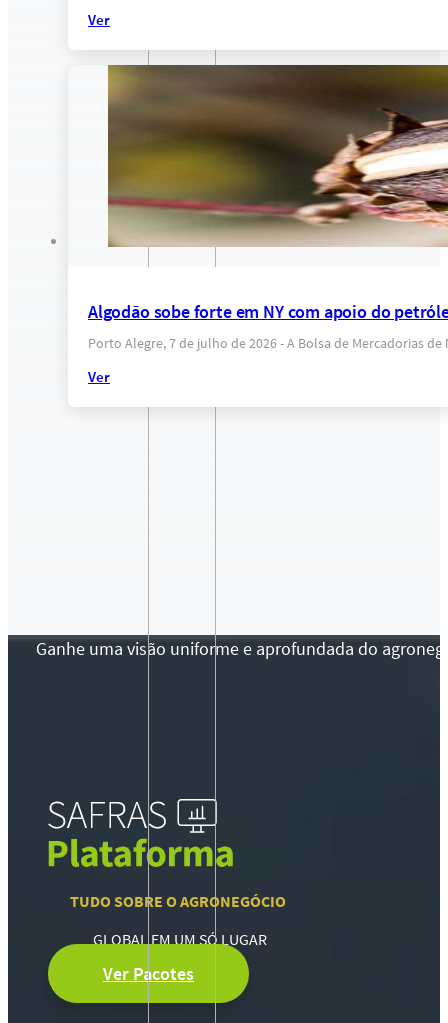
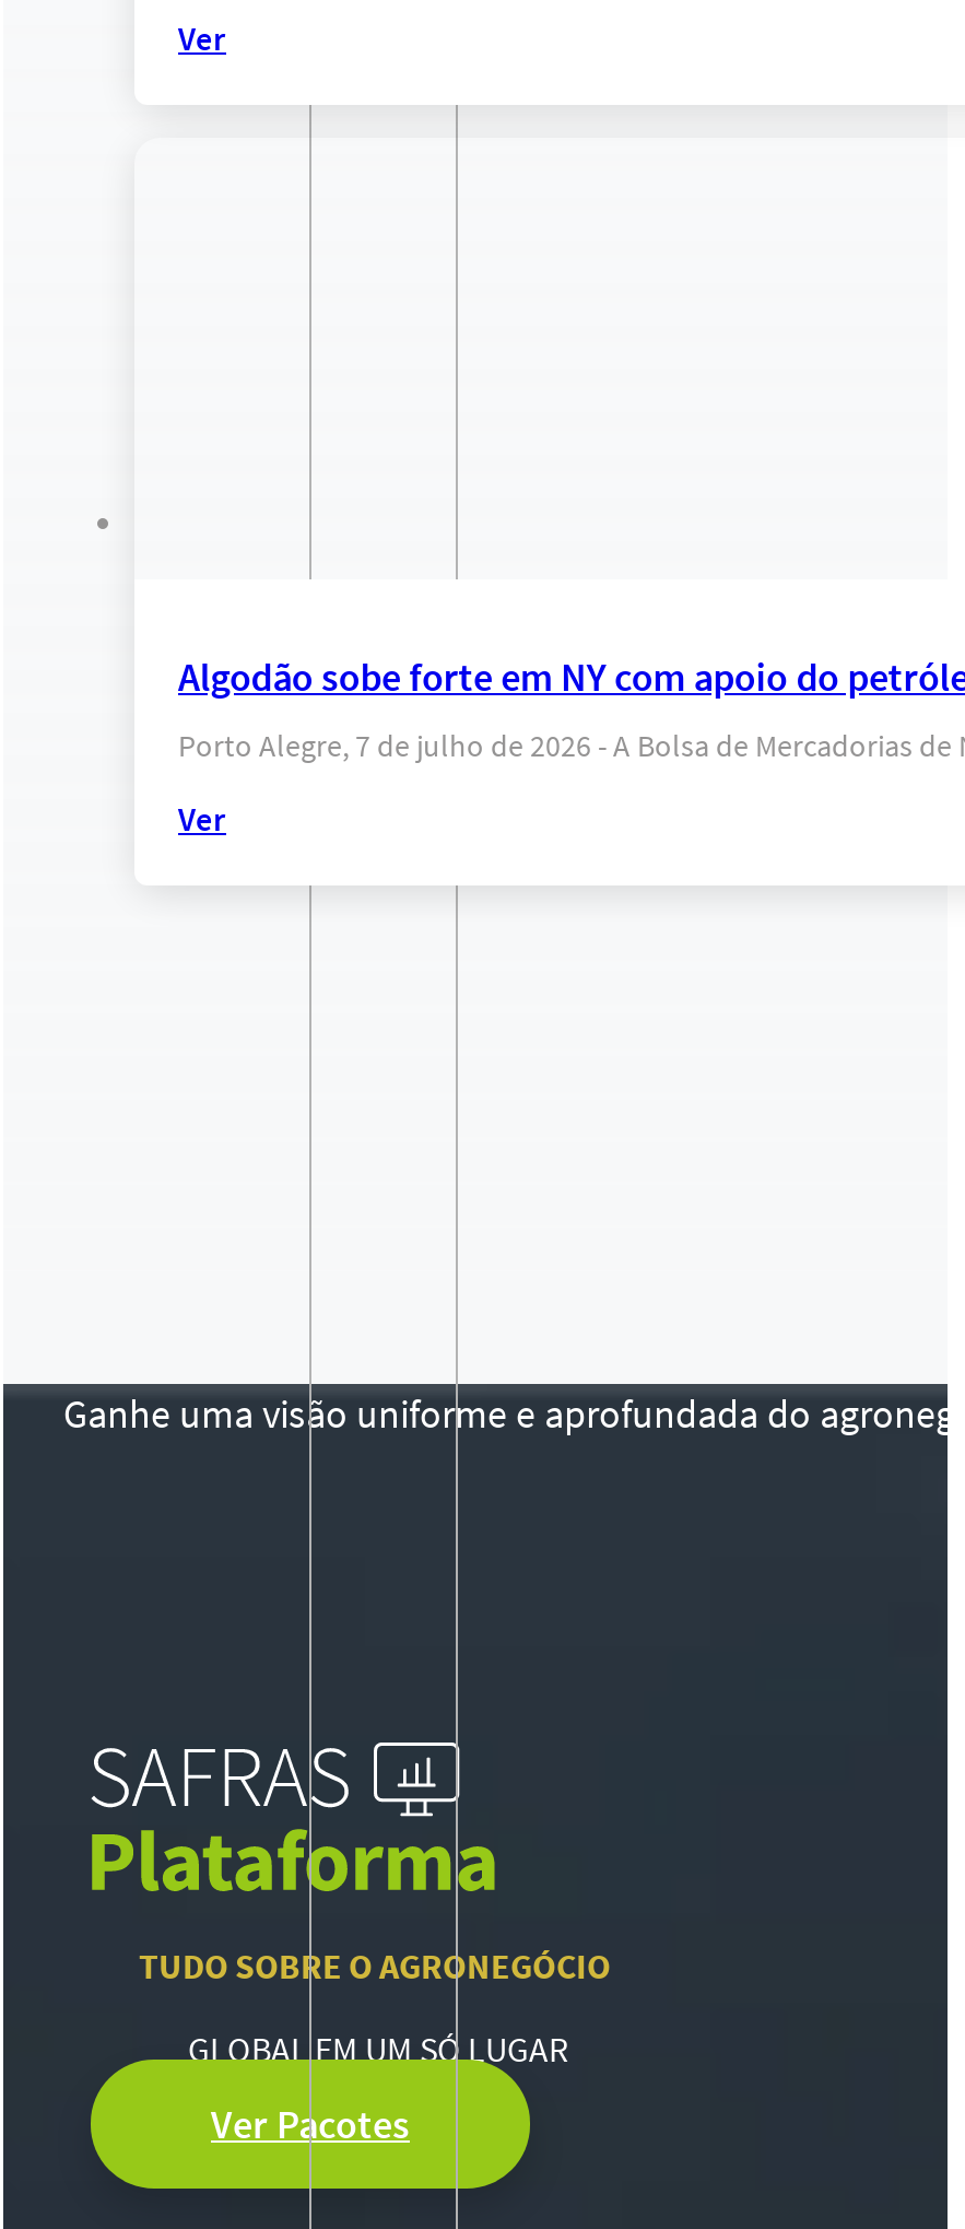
[107,64,445,248] [image] -> none

